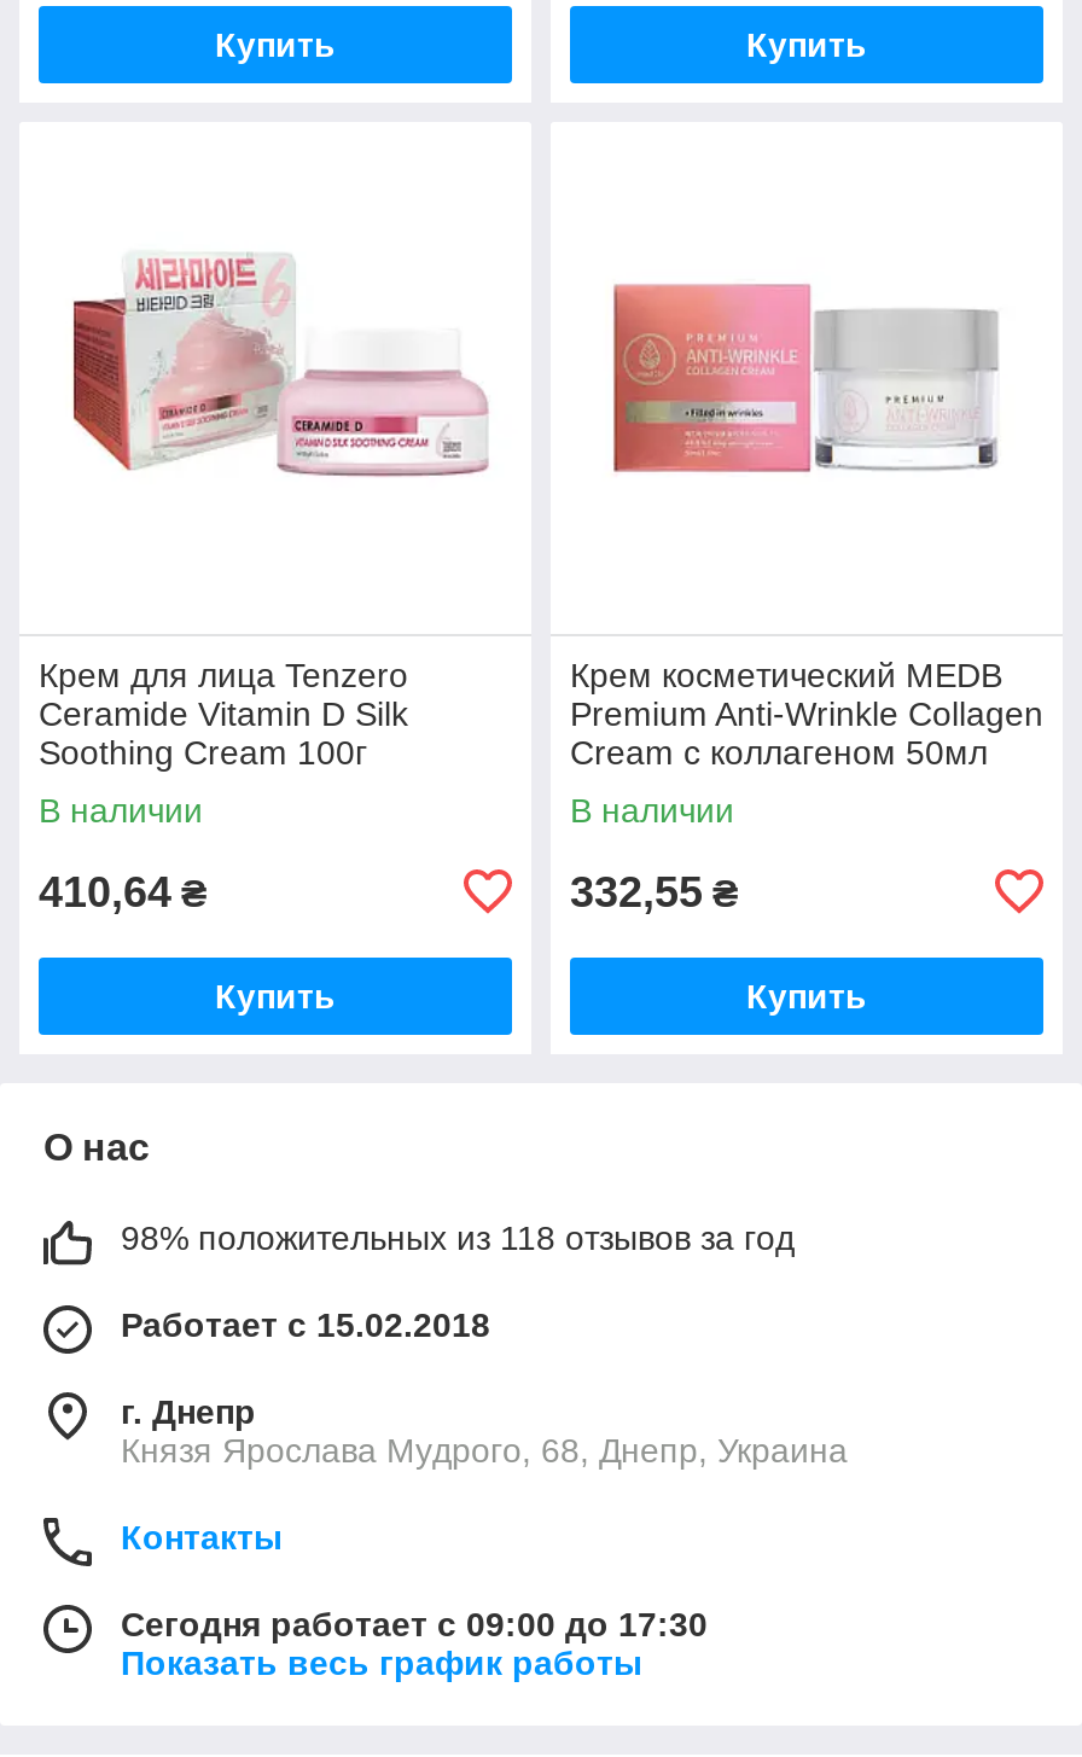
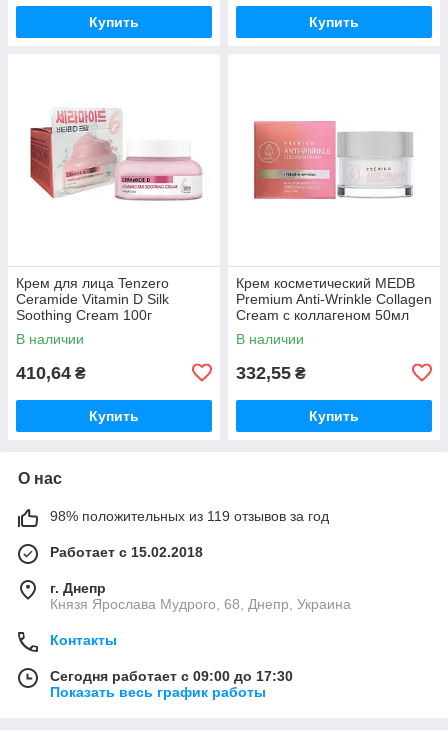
[121,1218,795,1257] 98% положительных из 118 отзывов за год -> [50,508,329,524] 98% положительных из 119 отзывов за год

